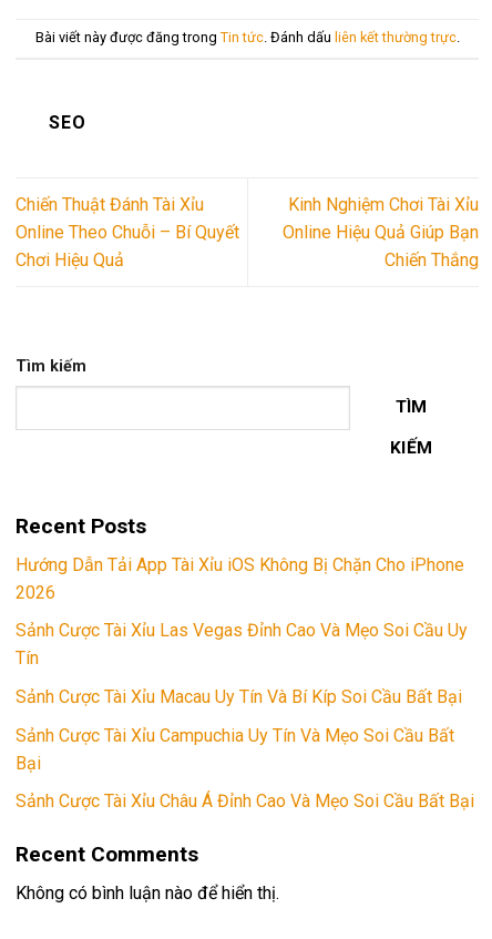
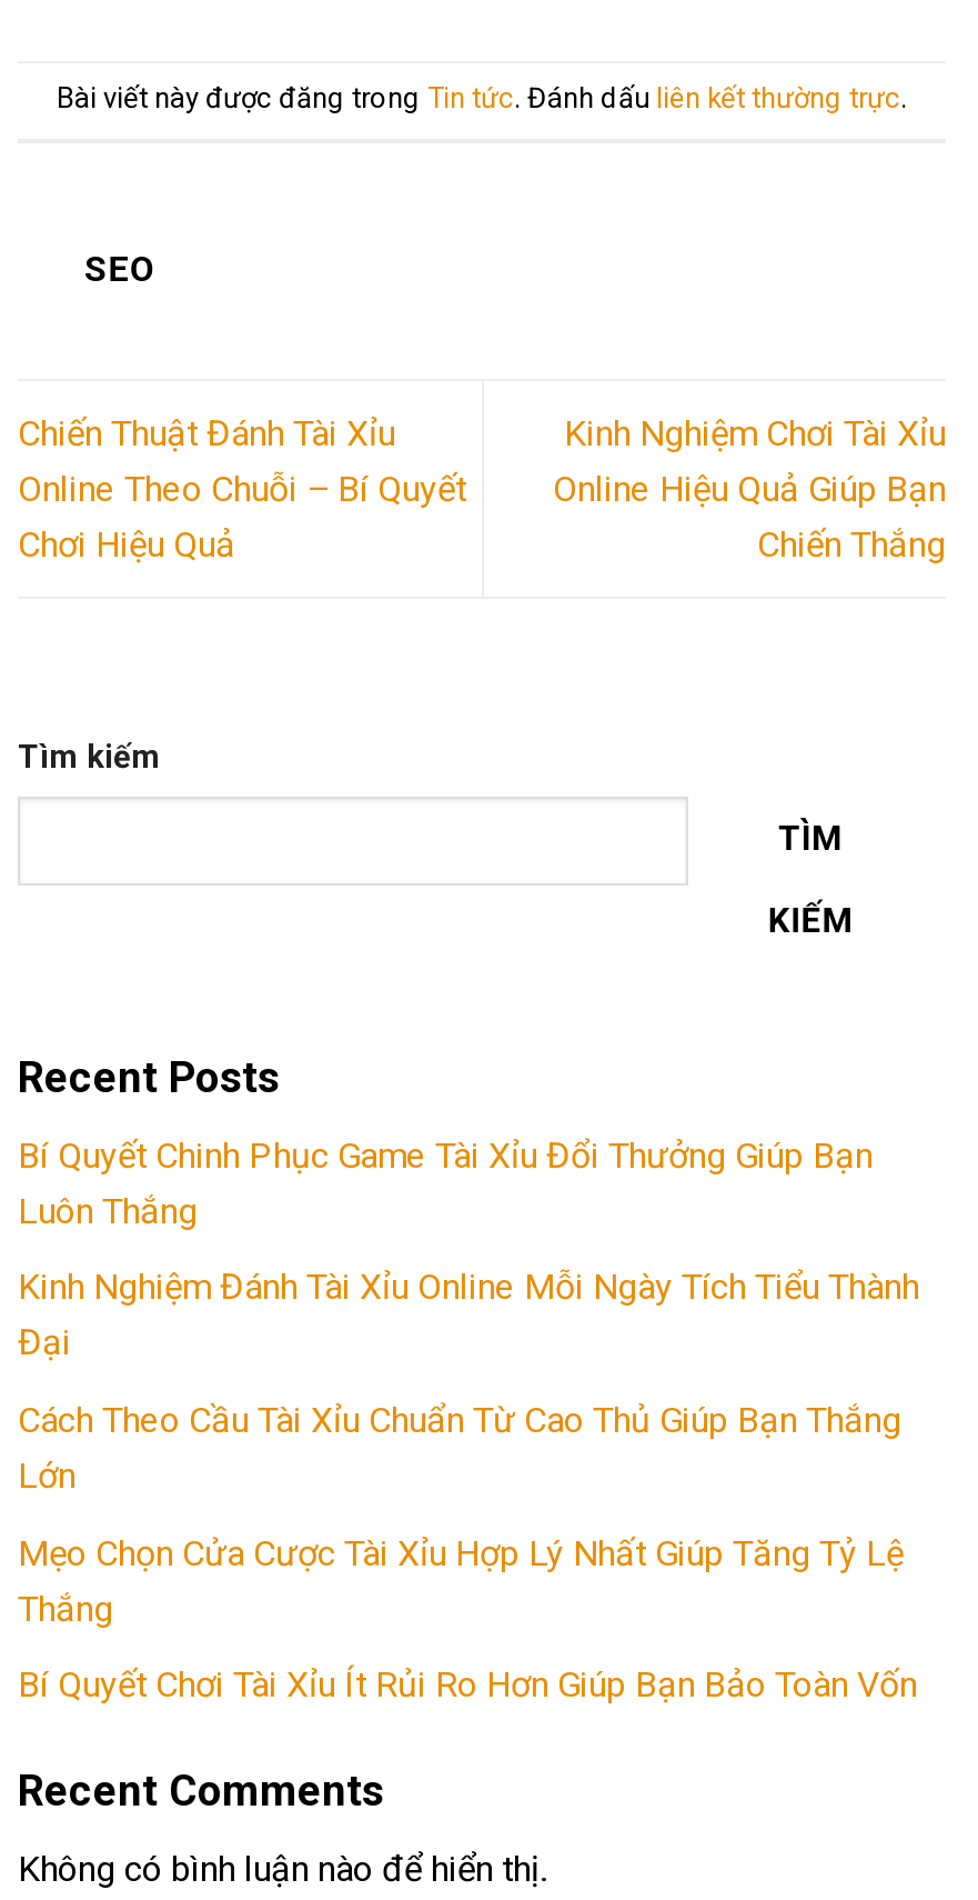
[16,554,464,603] Hướng Dẫn Tải App Tài Xỉu iOS Không Bị Chặn Cho iPhone | 2026 -> [18,1134,873,1232] Bí Quyết Chinh Phục Game Tài Xỉu Đổi Thưởng Giúp Bạn | Luôn Thắng
[16,620,468,669] Sảnh Cược Tài Xỉu Las Vegas Đỉnh Cao Và Mẹo Soi Cầu Uy | Tín -> [18,1267,919,1364] Kinh Nghiệm Đánh Tài Xỉu Online Mỗi Ngày Tích Tiểu Thành | Đại
[16,686,462,707] Sảnh Cược Tài Xỉu Macau Uy Tín Và Bí Kíp Soi Cầu Bất Bại -> [18,1399,901,1497] Cách Theo Cầu Tài Xỉu Chuẩn Từ Cao Thủ Giúp Bạn Thắng | Lớn
[16,725,454,773] Sảnh Cược Tài Xỉu Campuchia Uy Tín Và Mẹo Soi Cầu Bất | Bại -> [18,1532,904,1629] Mẹo Chọn Cửa Cược Tài Xỉu Hợp Lý Nhất Giúp Tăng Tỷ Lệ | Thắng
[16,791,474,812] Sảnh Cược Tài Xỉu Châu Á Đỉnh Cao Và Mẹo Soi Cầu Bất Bại -> [18,1664,917,1706] Bí Quyết Chơi Tài Xỉu Ít Rủi Ro Hơn Giúp Bạn Bảo Toàn Vốn

